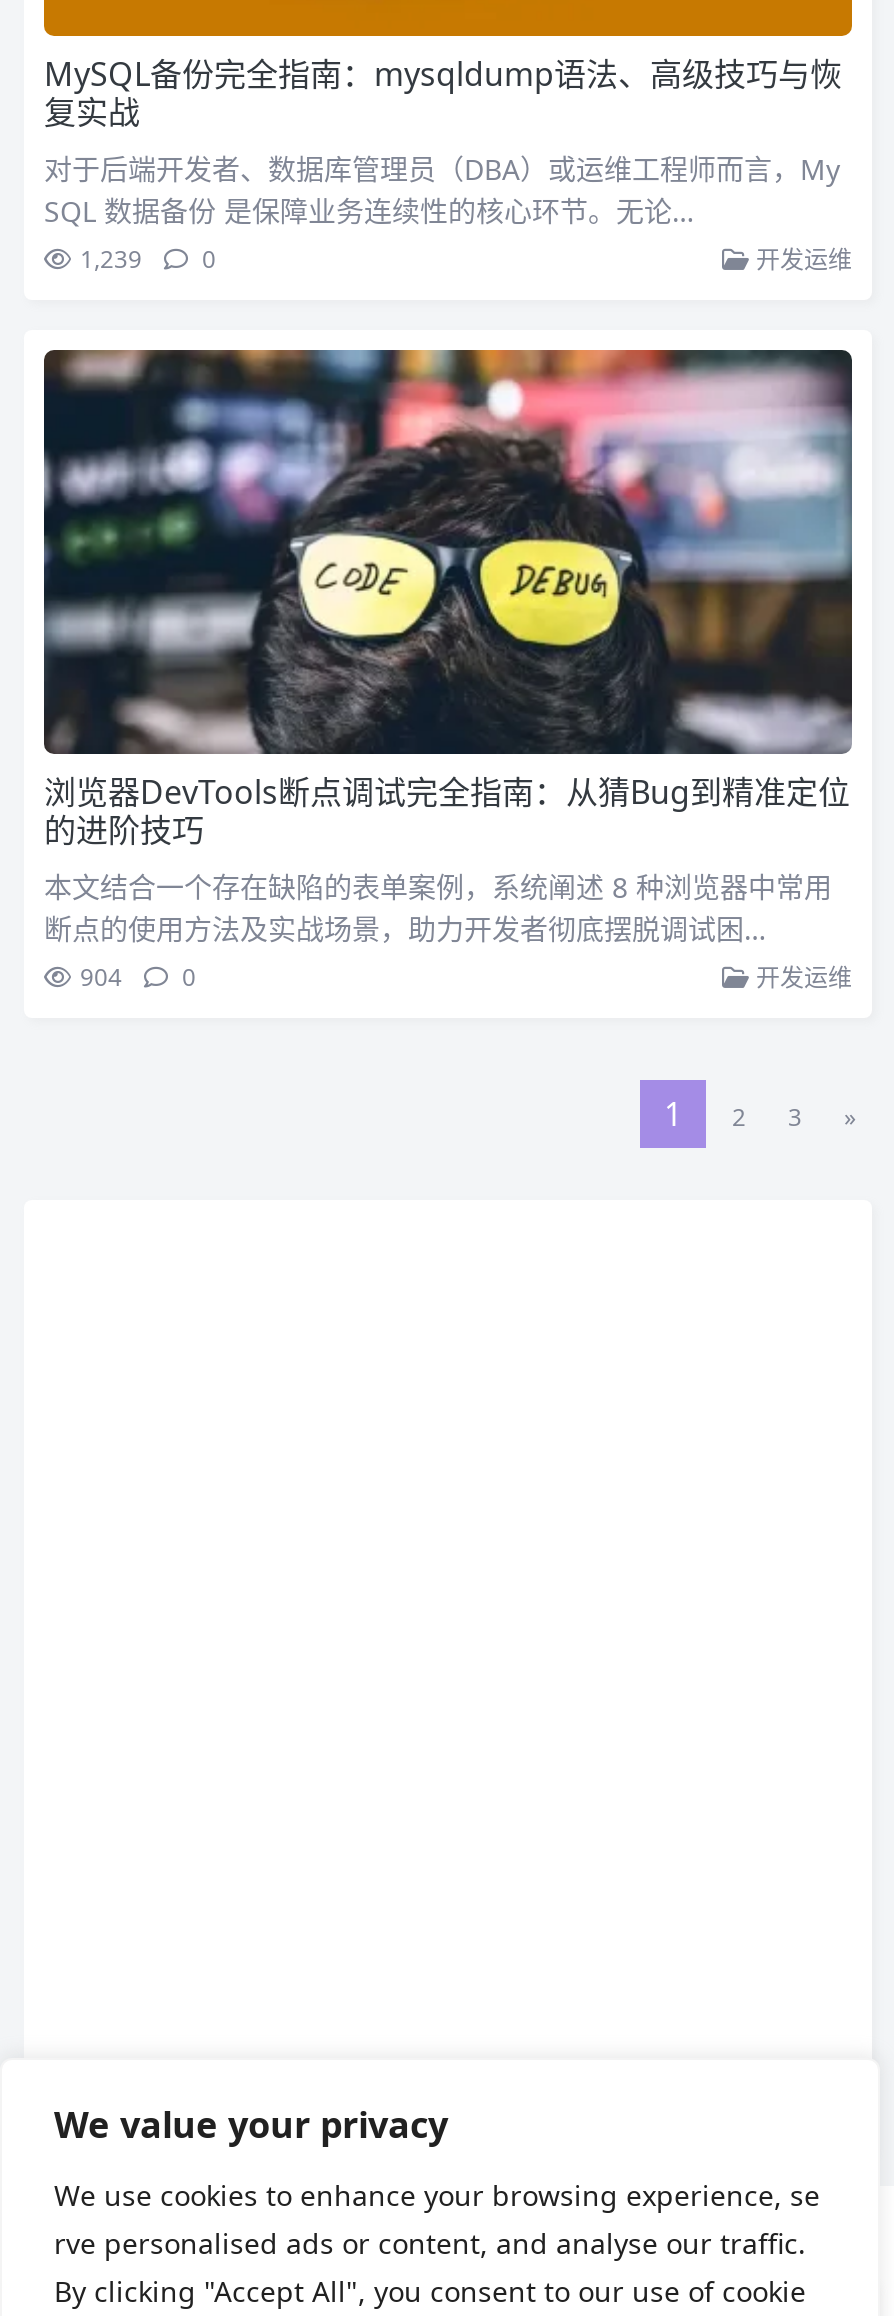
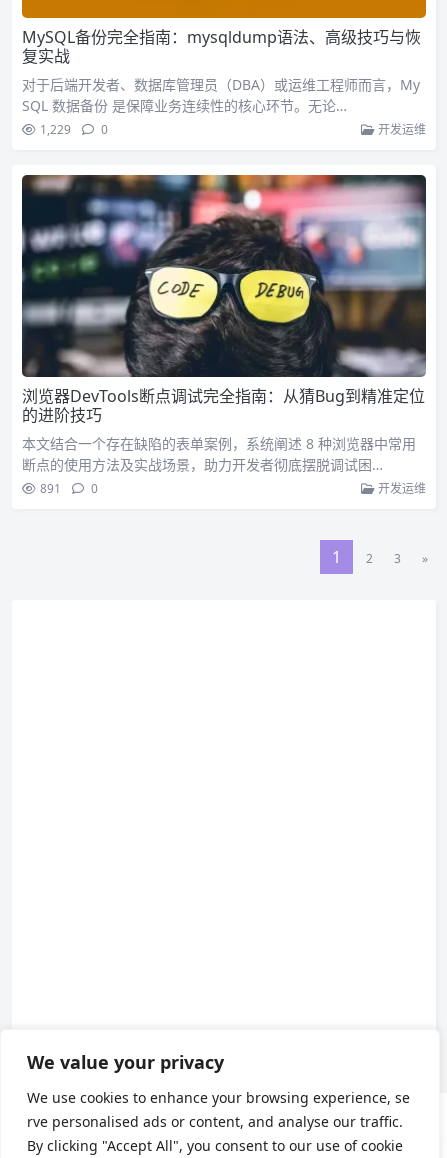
[80,242,216,276] 1,239 0 -> [40,121,108,138] 1,229 0
[80,960,196,994] 904 0 -> [40,480,98,497] 891 0

